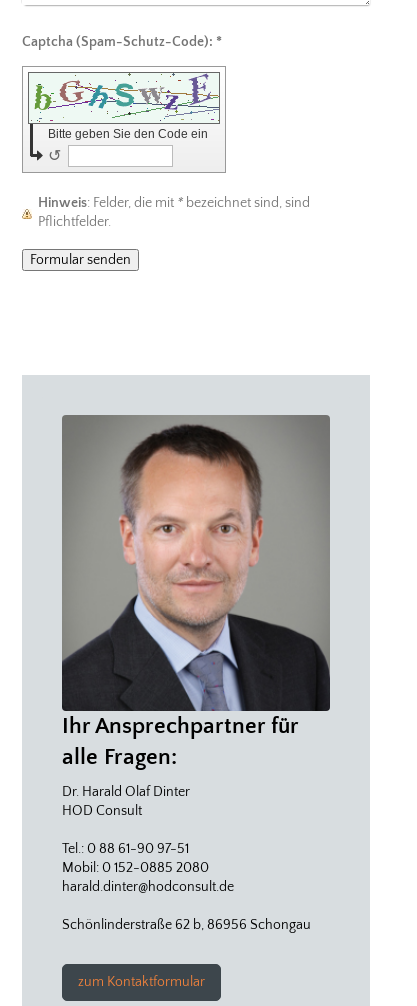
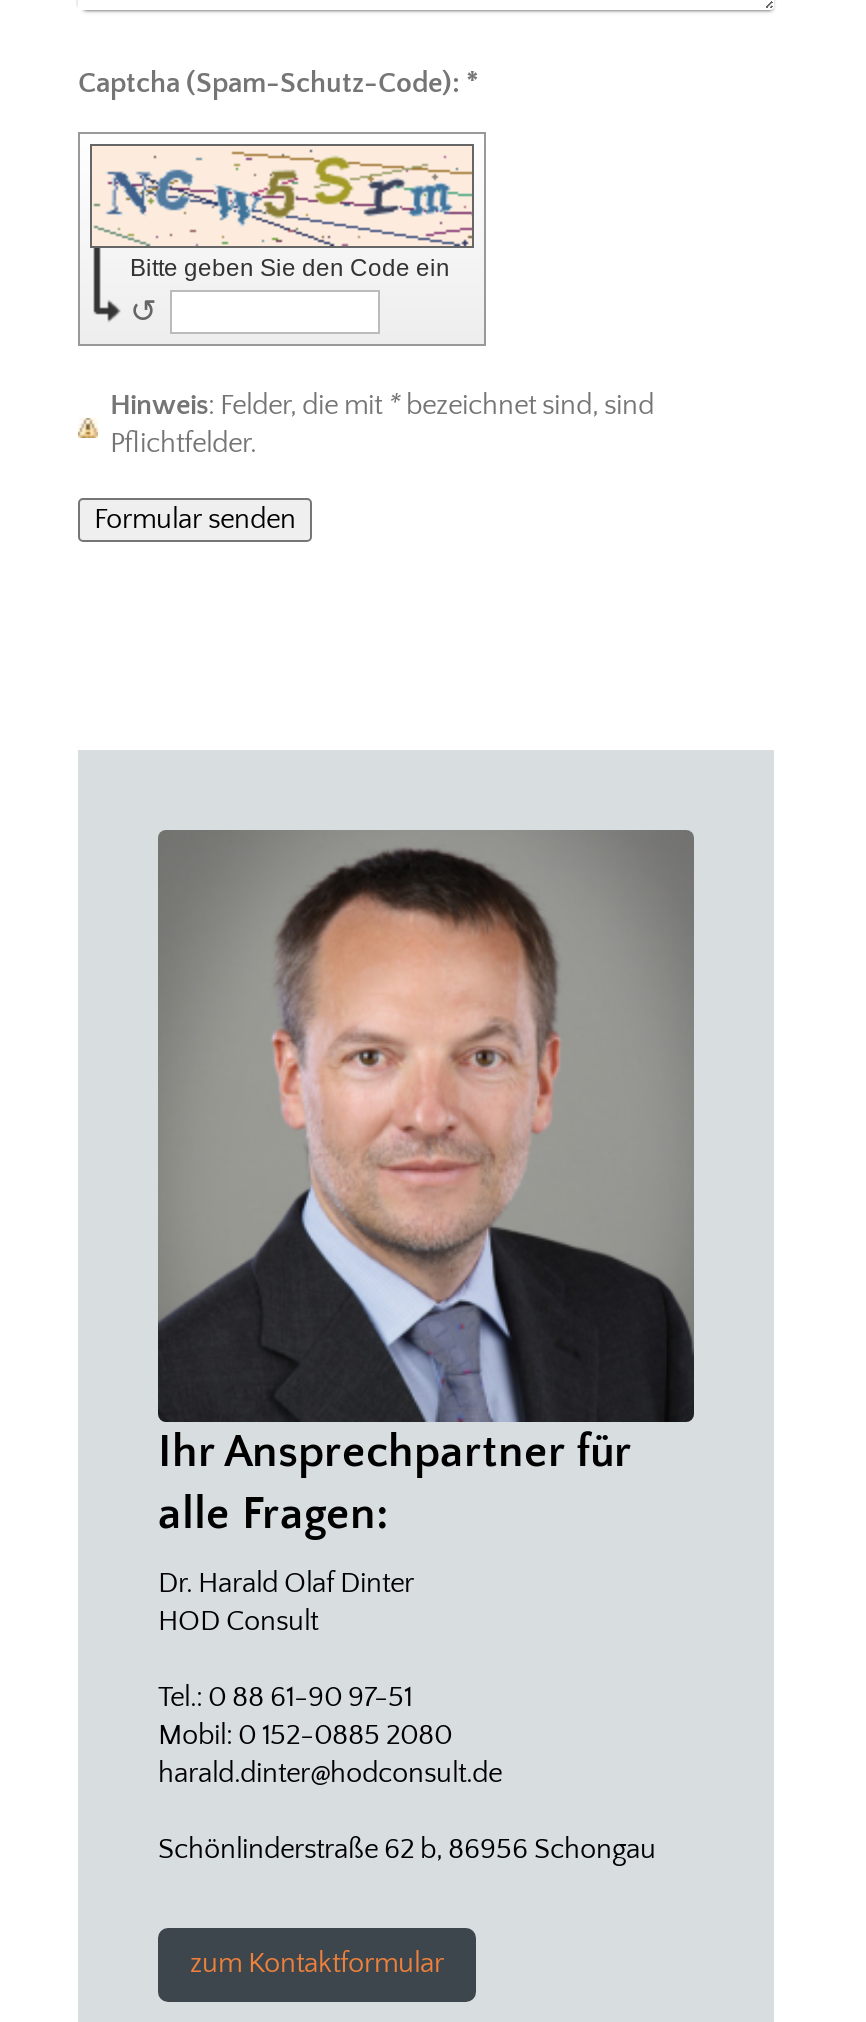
[30,73,219,123] [image] -> [96,146,472,248] [image]

